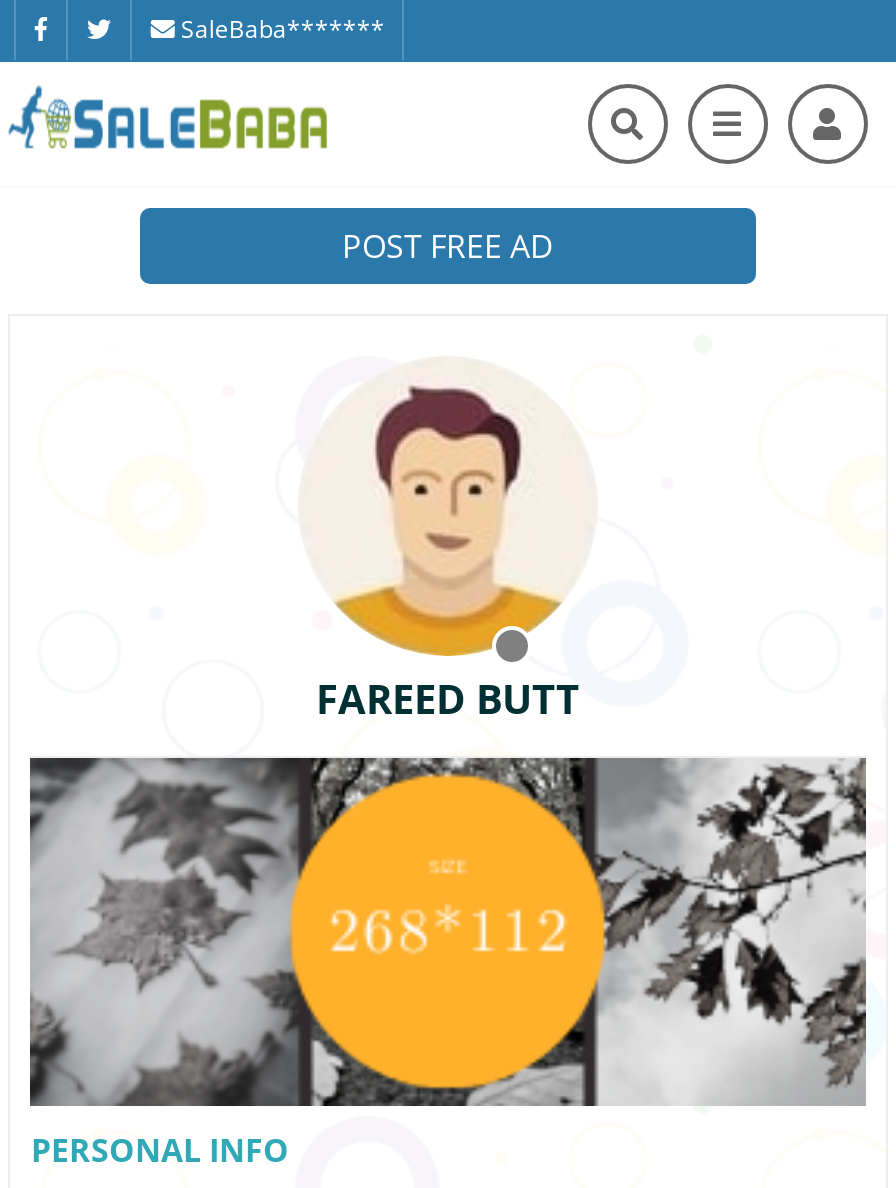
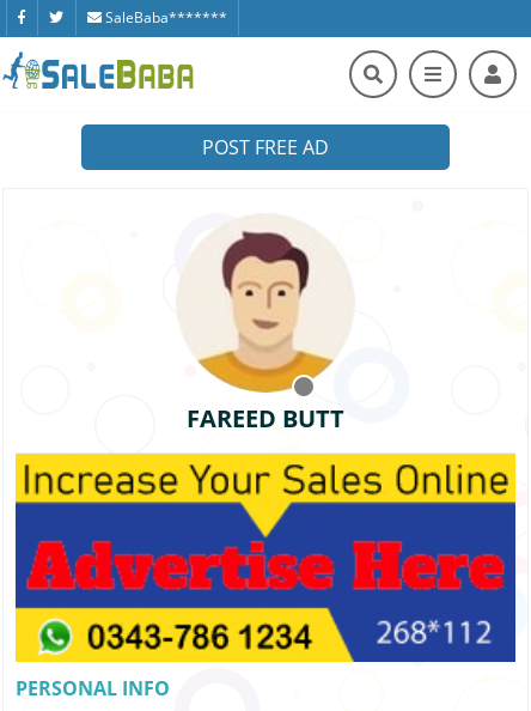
[28,756,868,1108] [image] -> [14,452,517,663] [image]

